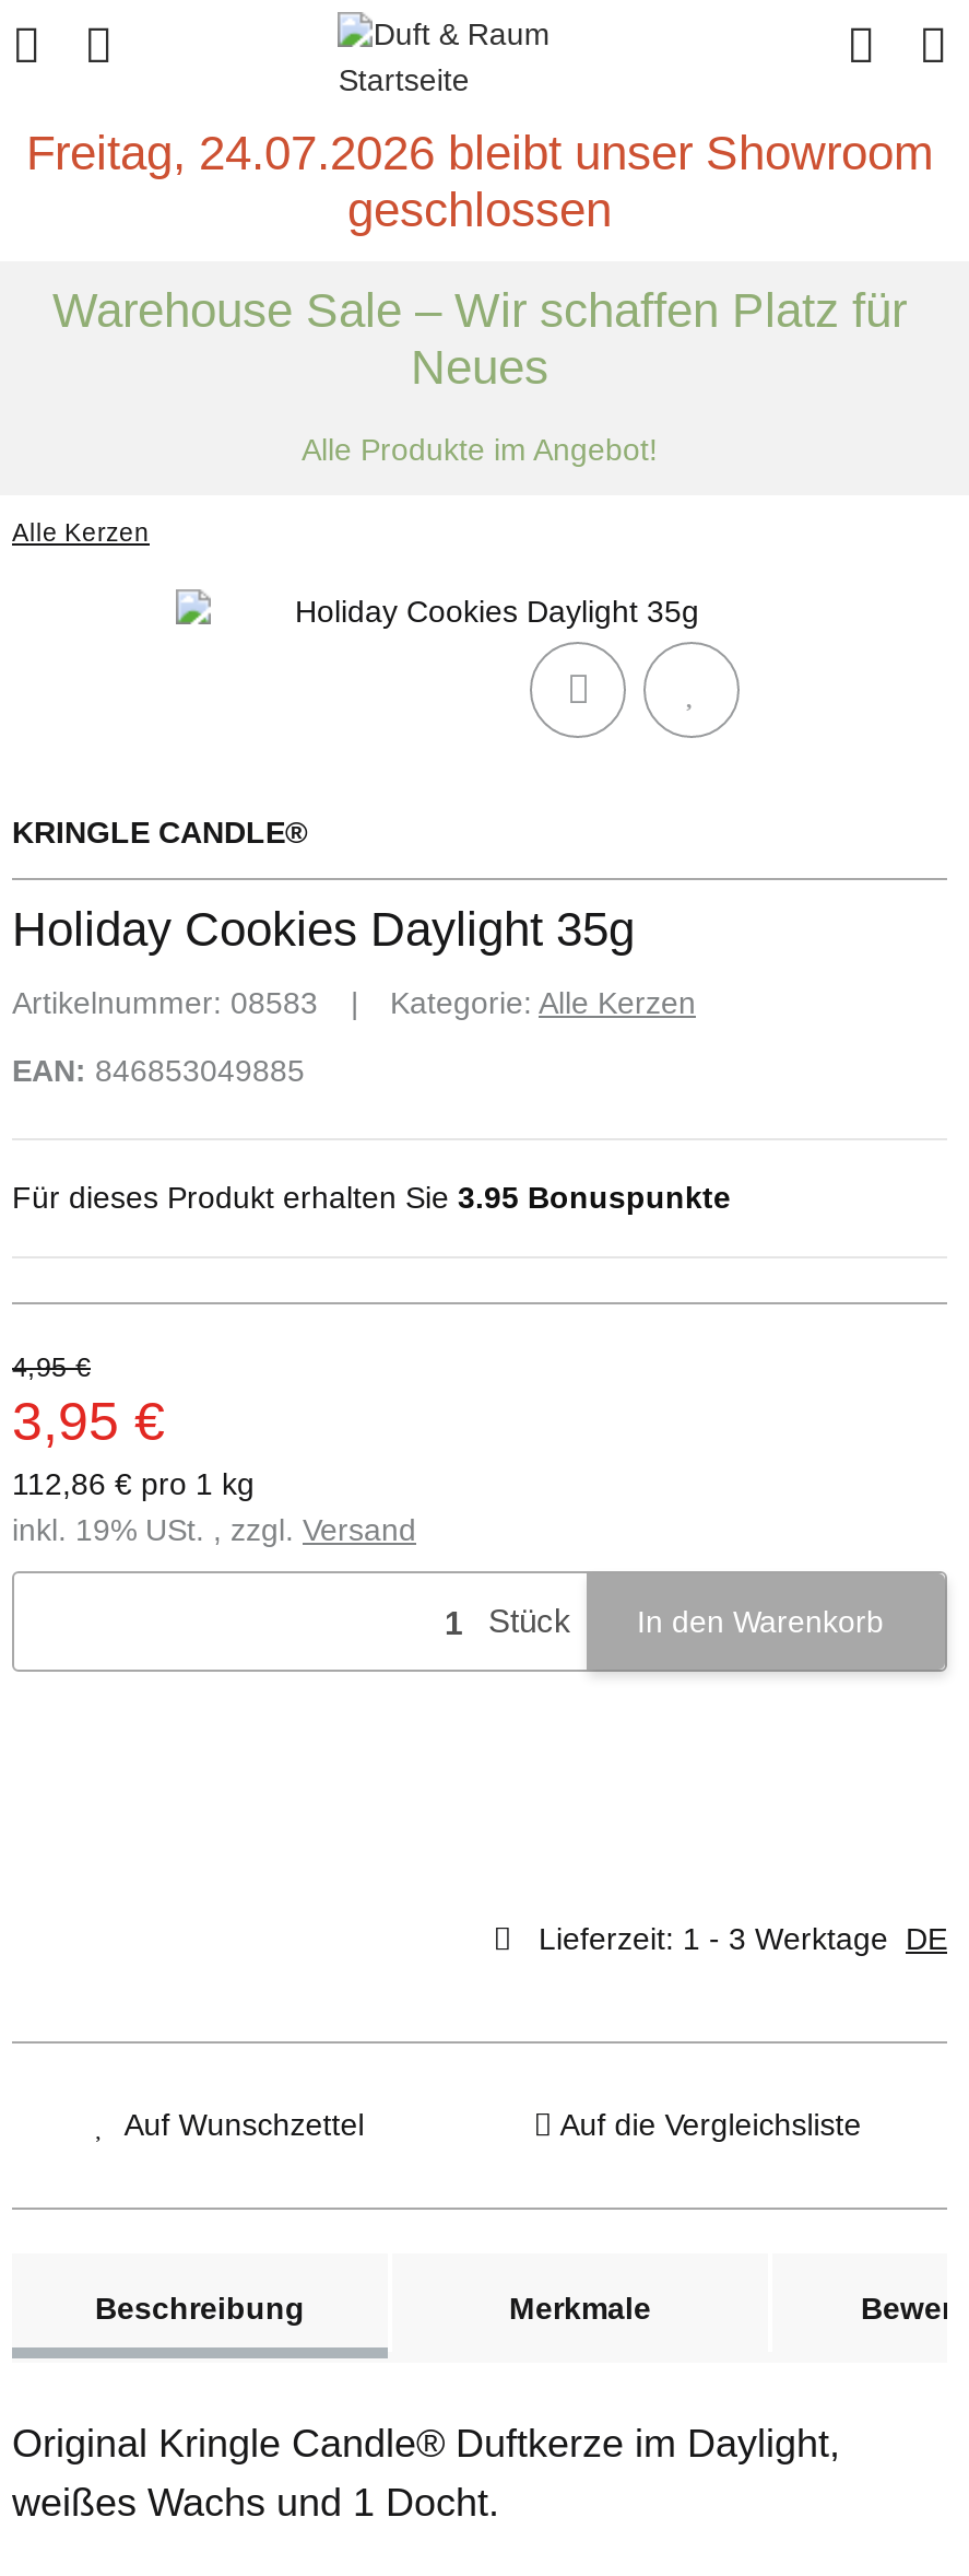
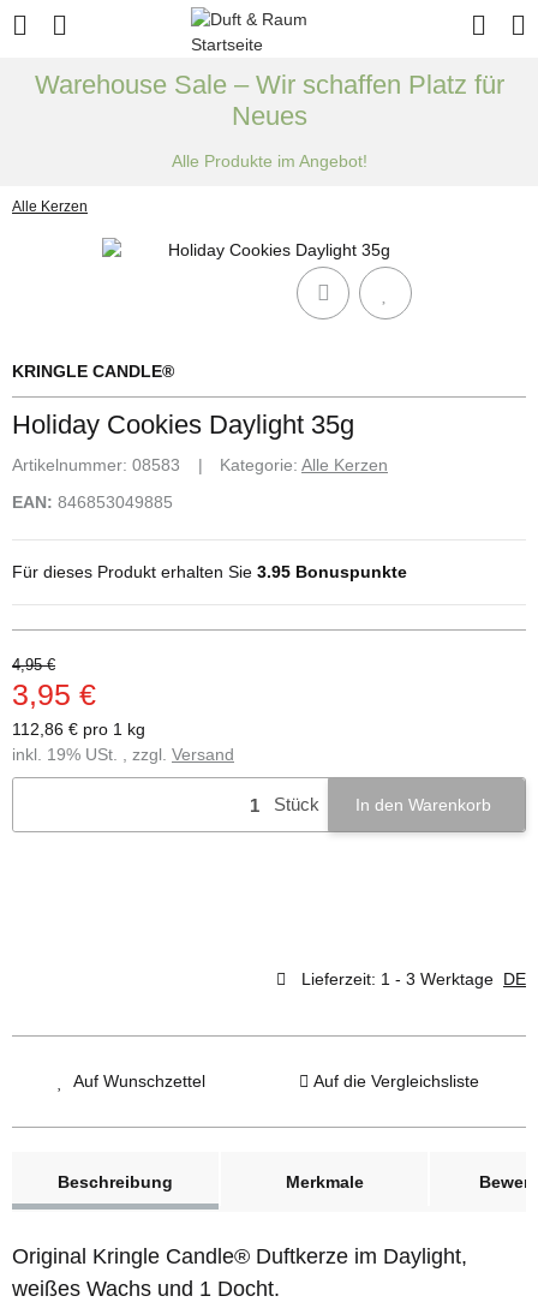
[26,126,933,237] Freitag, 24.07.2026 bleibt unser Showroom | geschlossen -> none

